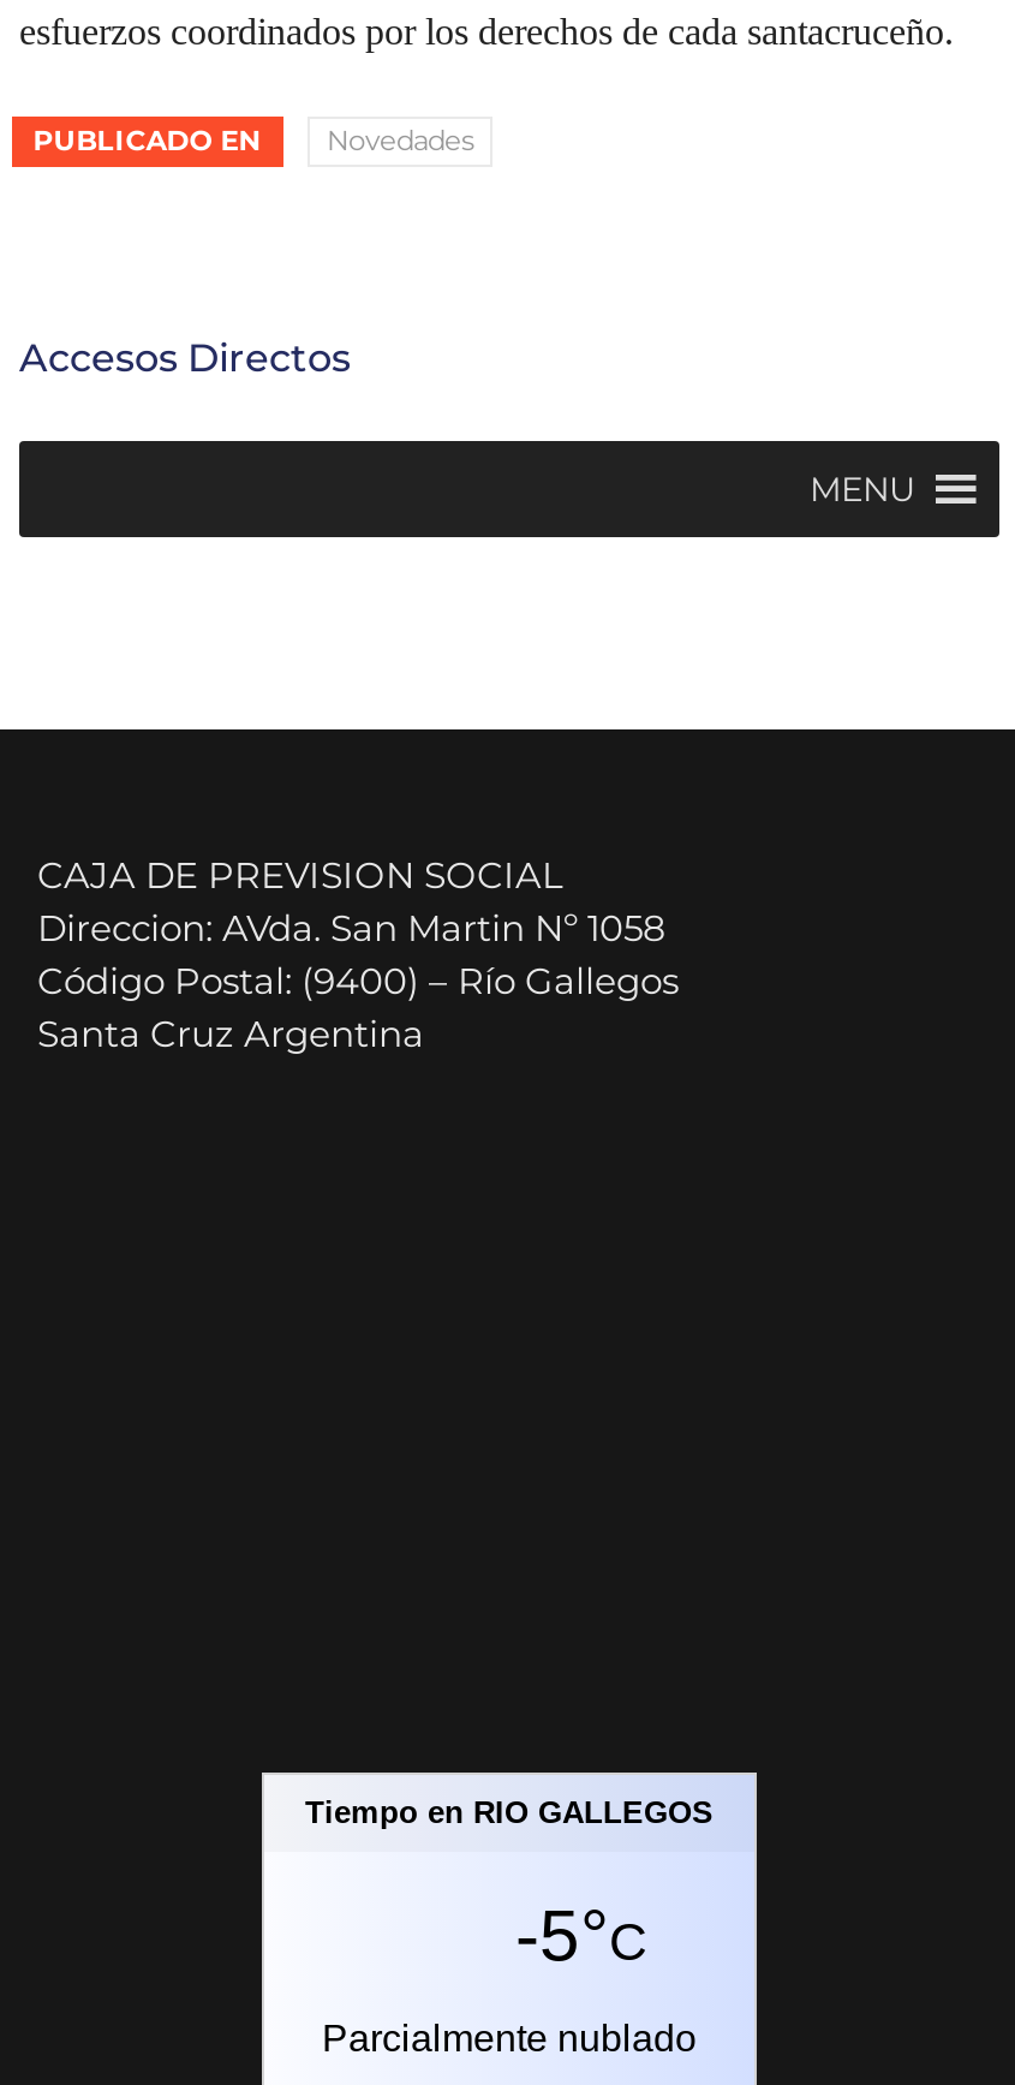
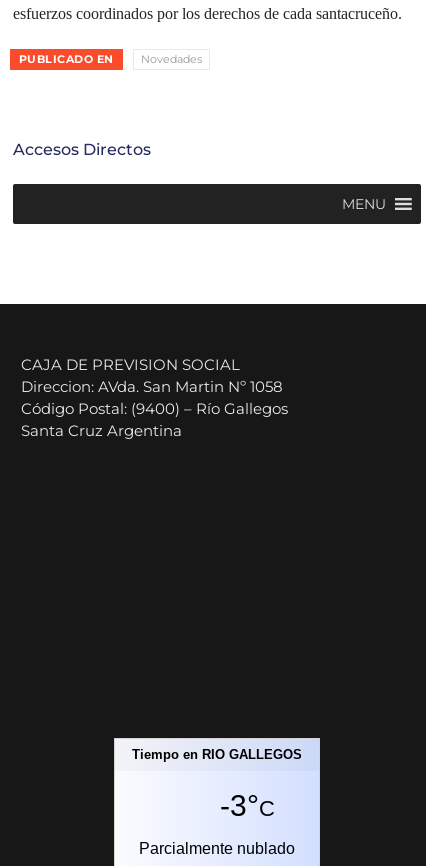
[515,1894,647,1974] -5°C -> [219,789,274,822] -3°C

